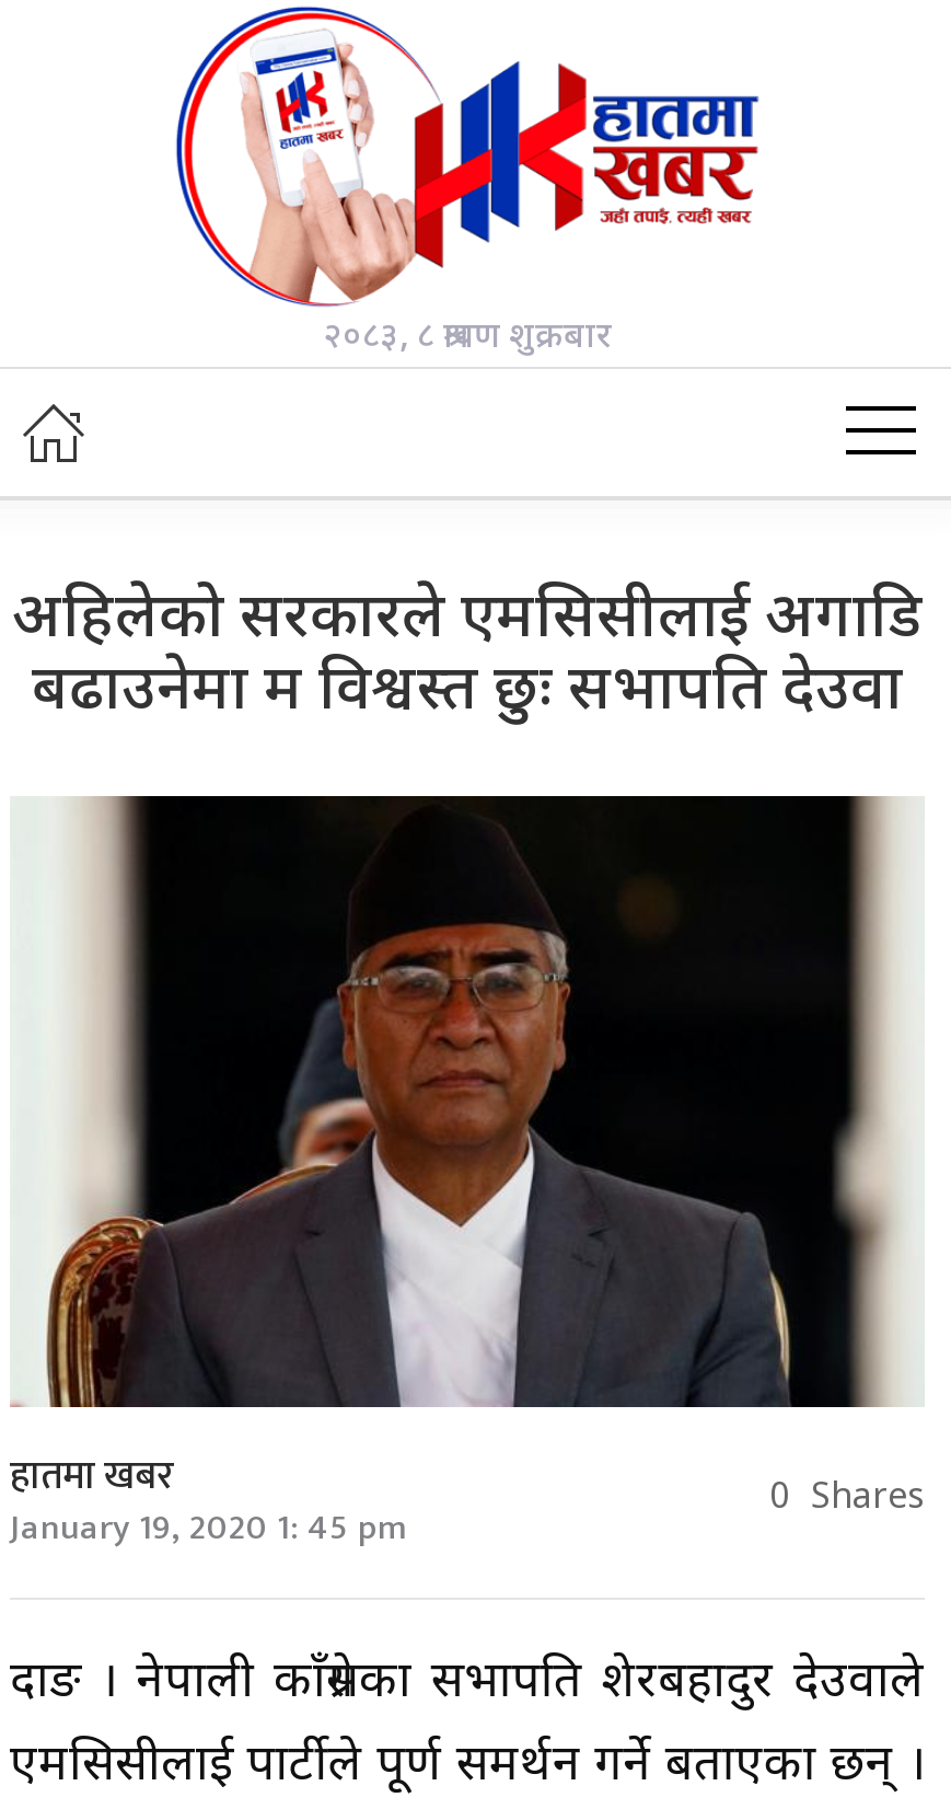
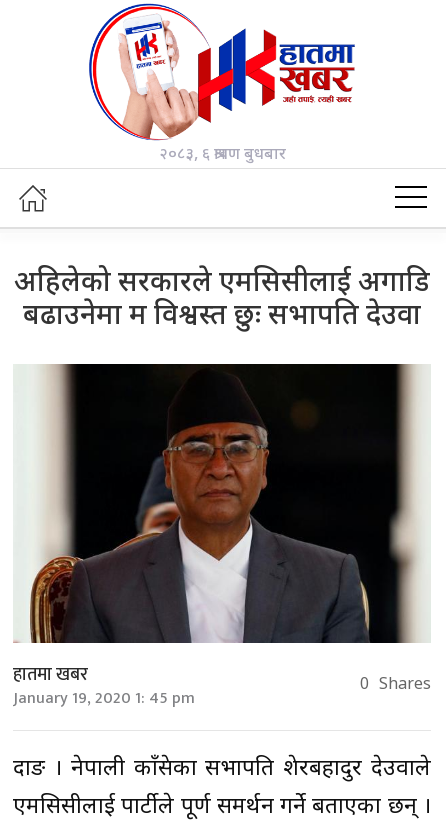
[323,316,612,362] २०८३, ८ श्रावण शुक्रबार -> [158,145,285,166] २०८३, ६ श्रावण बुधबार

